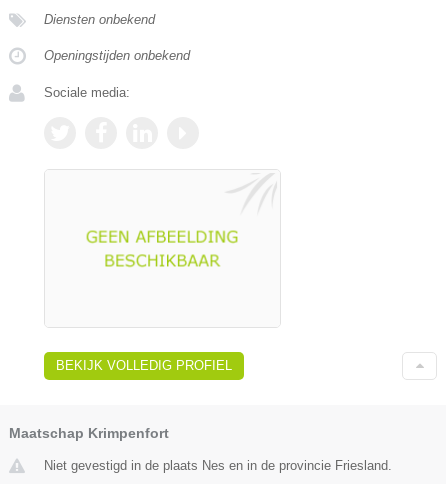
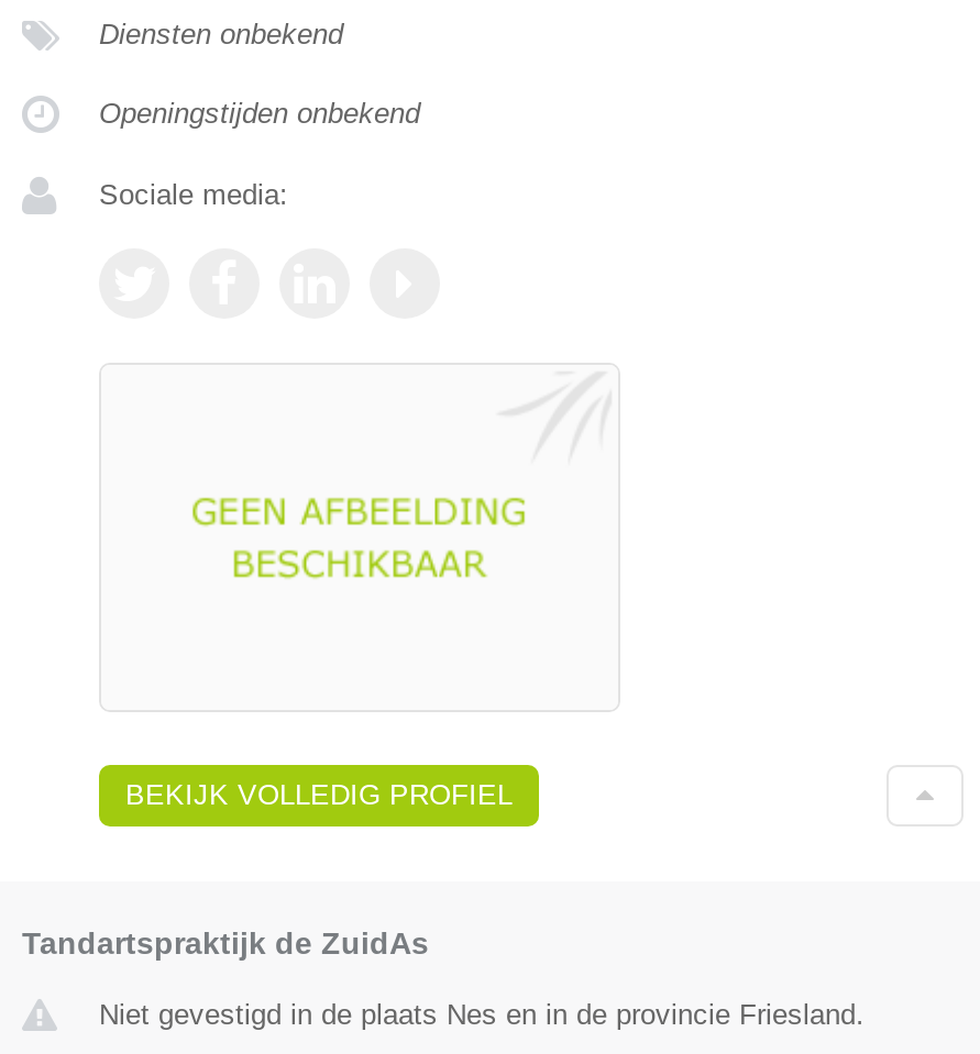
[9,425,169,441] Maatschap Krimpenfort -> [22,925,429,960] Tandartspraktijk de ZuidAs

